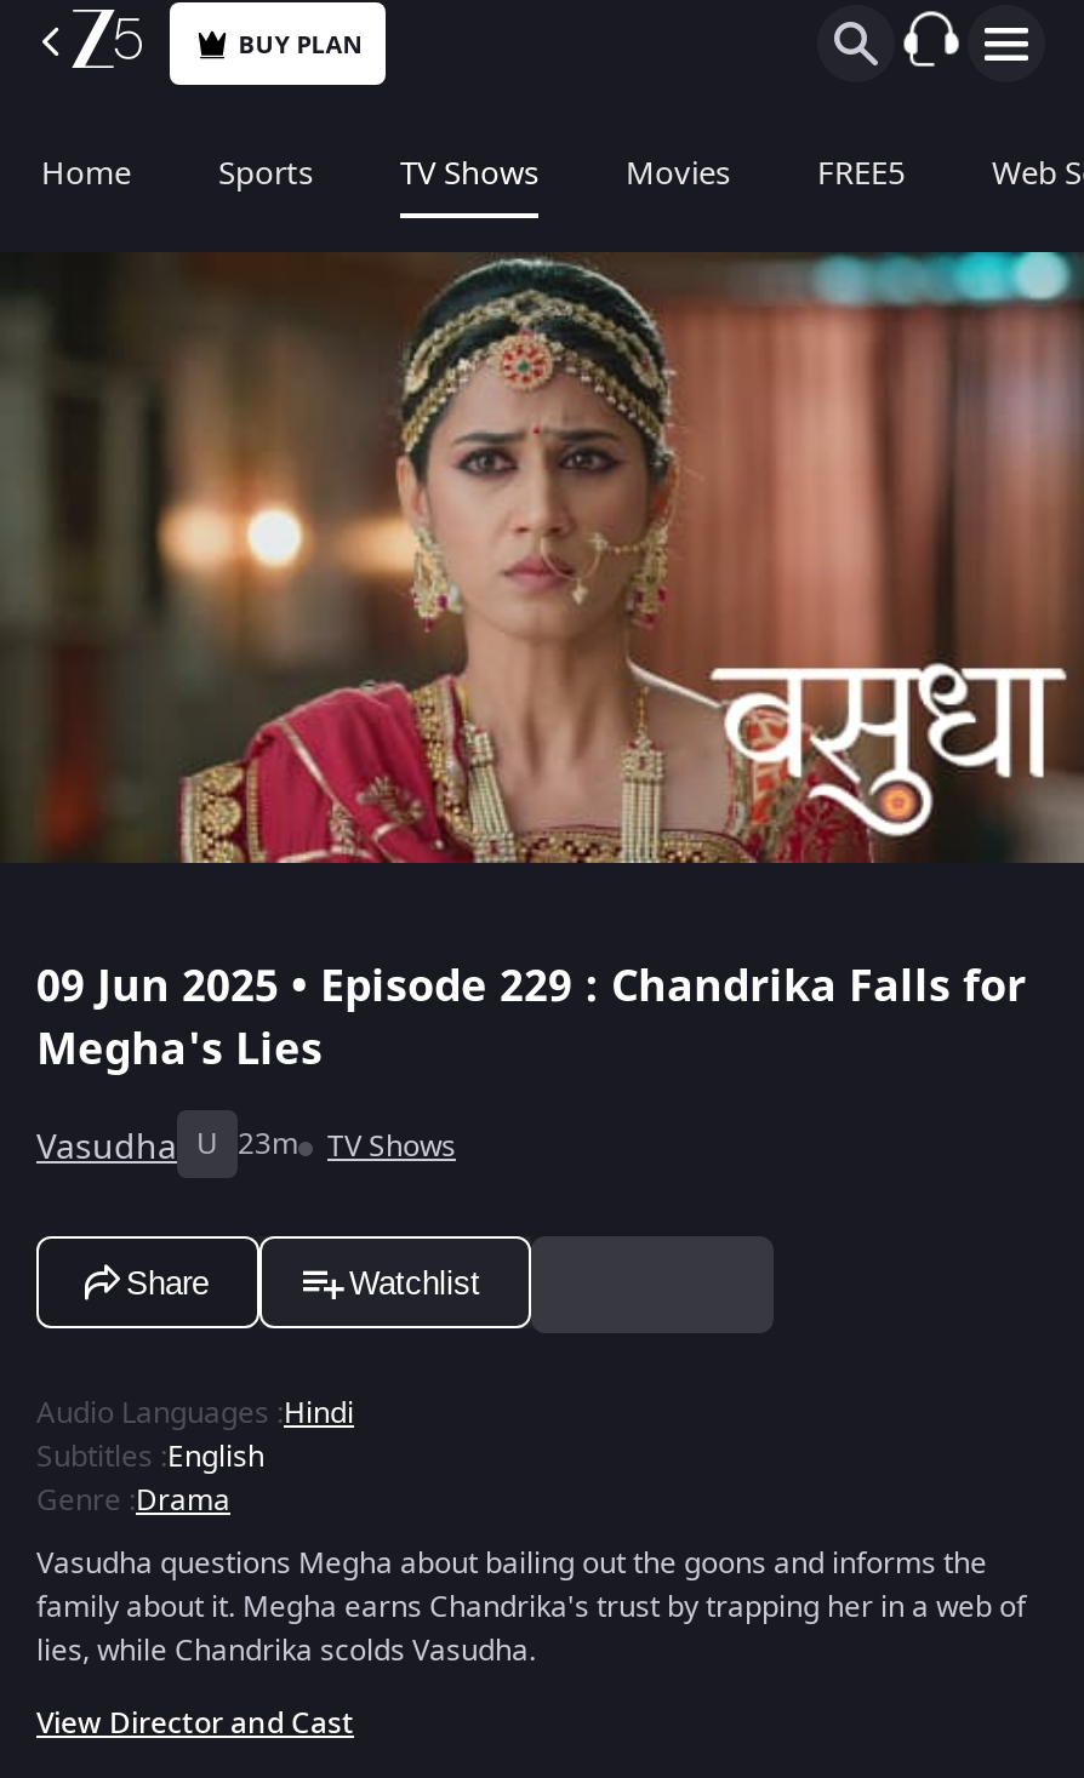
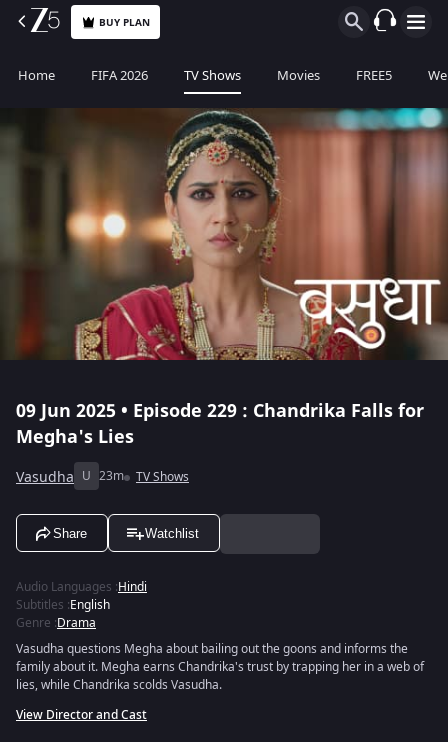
[218,150,313,196] Sports -> [91,66,148,85] FIFA 2026

